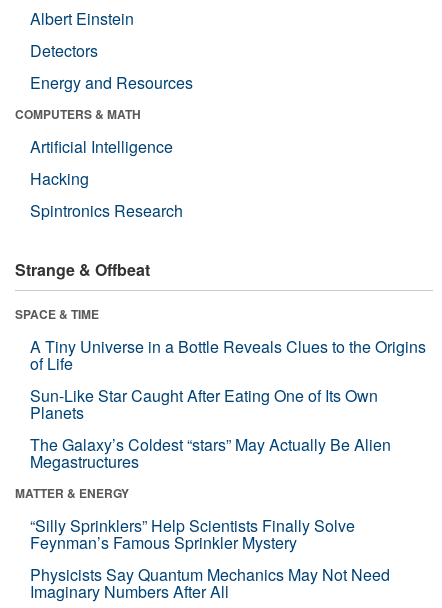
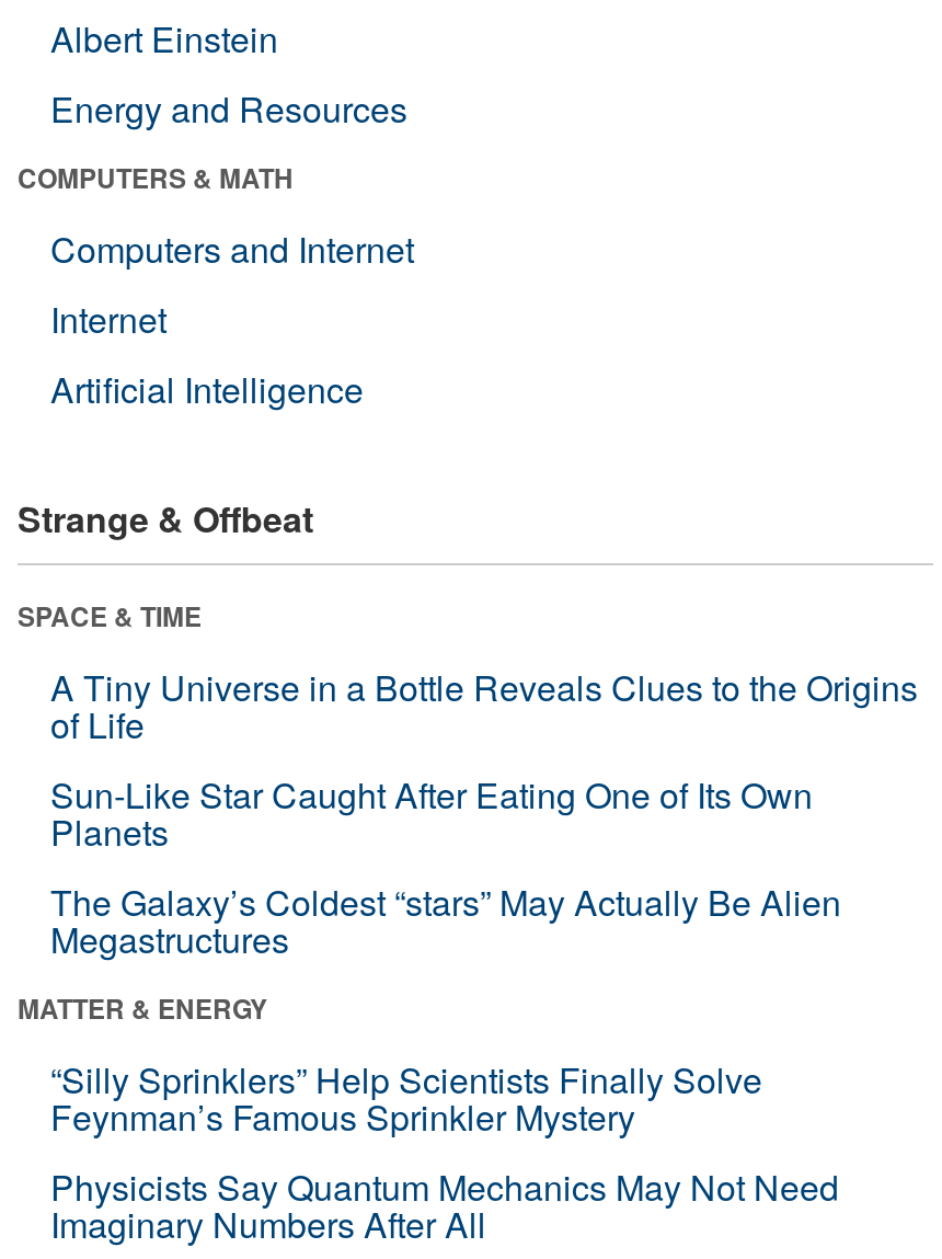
[30,39,98,62] Detectors -> none
none -> [50,223,414,344] Computers and Internet | Internet
moved [30,135,173,158] -> [50,363,364,414]: Artificial Intelligence
[30,167,183,222] Hacking | Spintronics Research -> none

